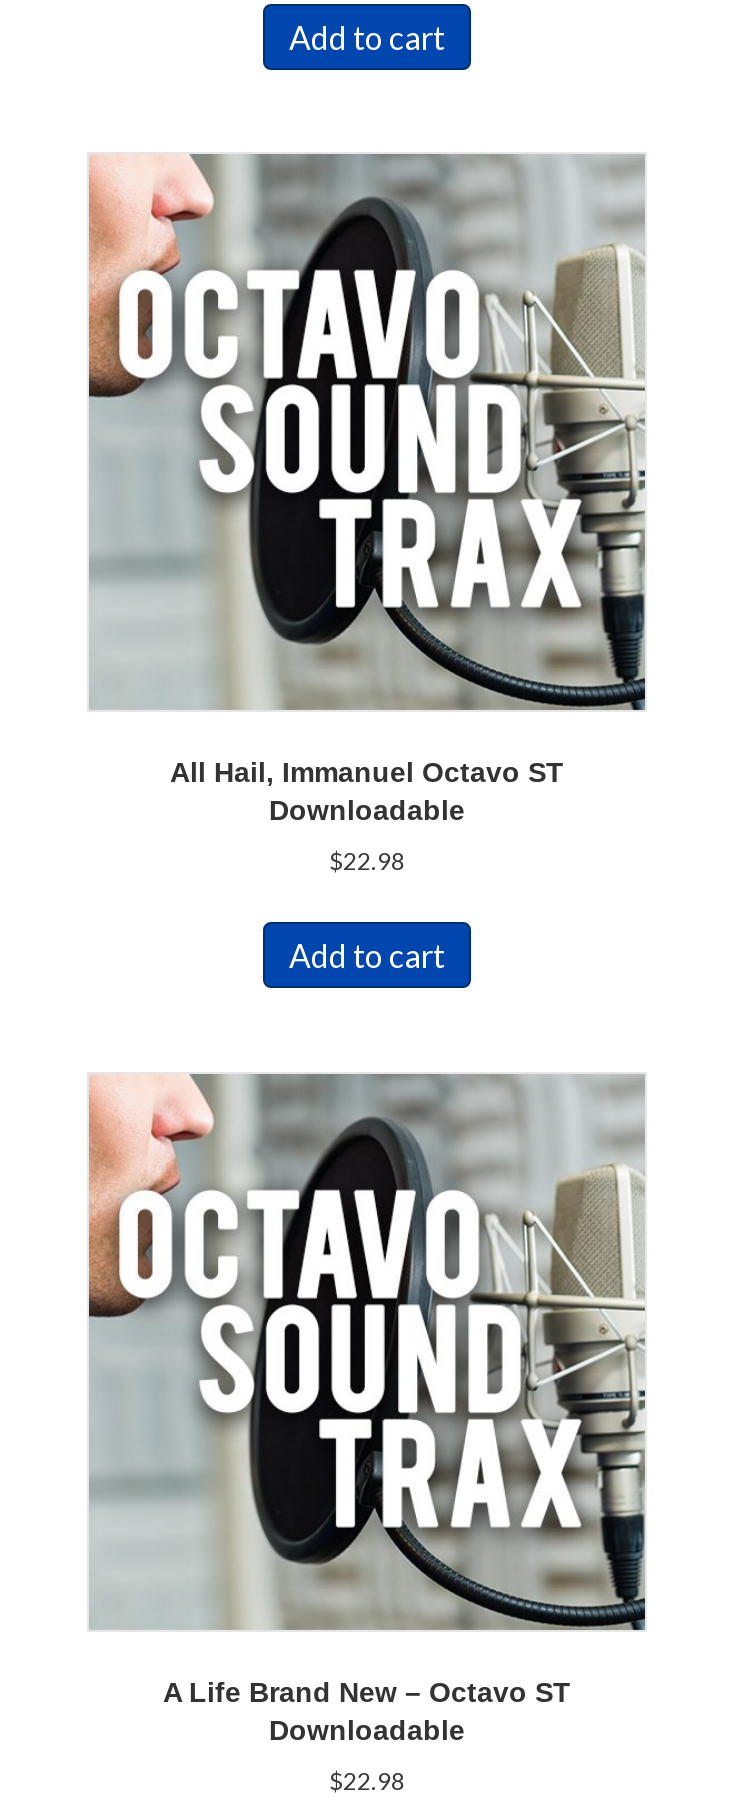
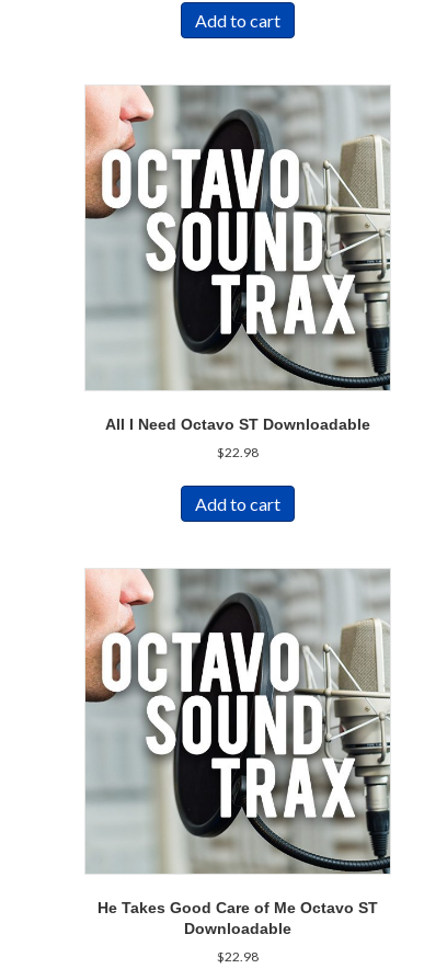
[170,756,564,826] All Hail, Immanuel Octavo ST | Downloadable -> [105,416,370,433] All I Need Octavo ST Downloadable
[163,1676,571,1708] A Life Brand New – Octavo ST -> [98,899,378,917] He Takes Good Care of Me Octavo ST

